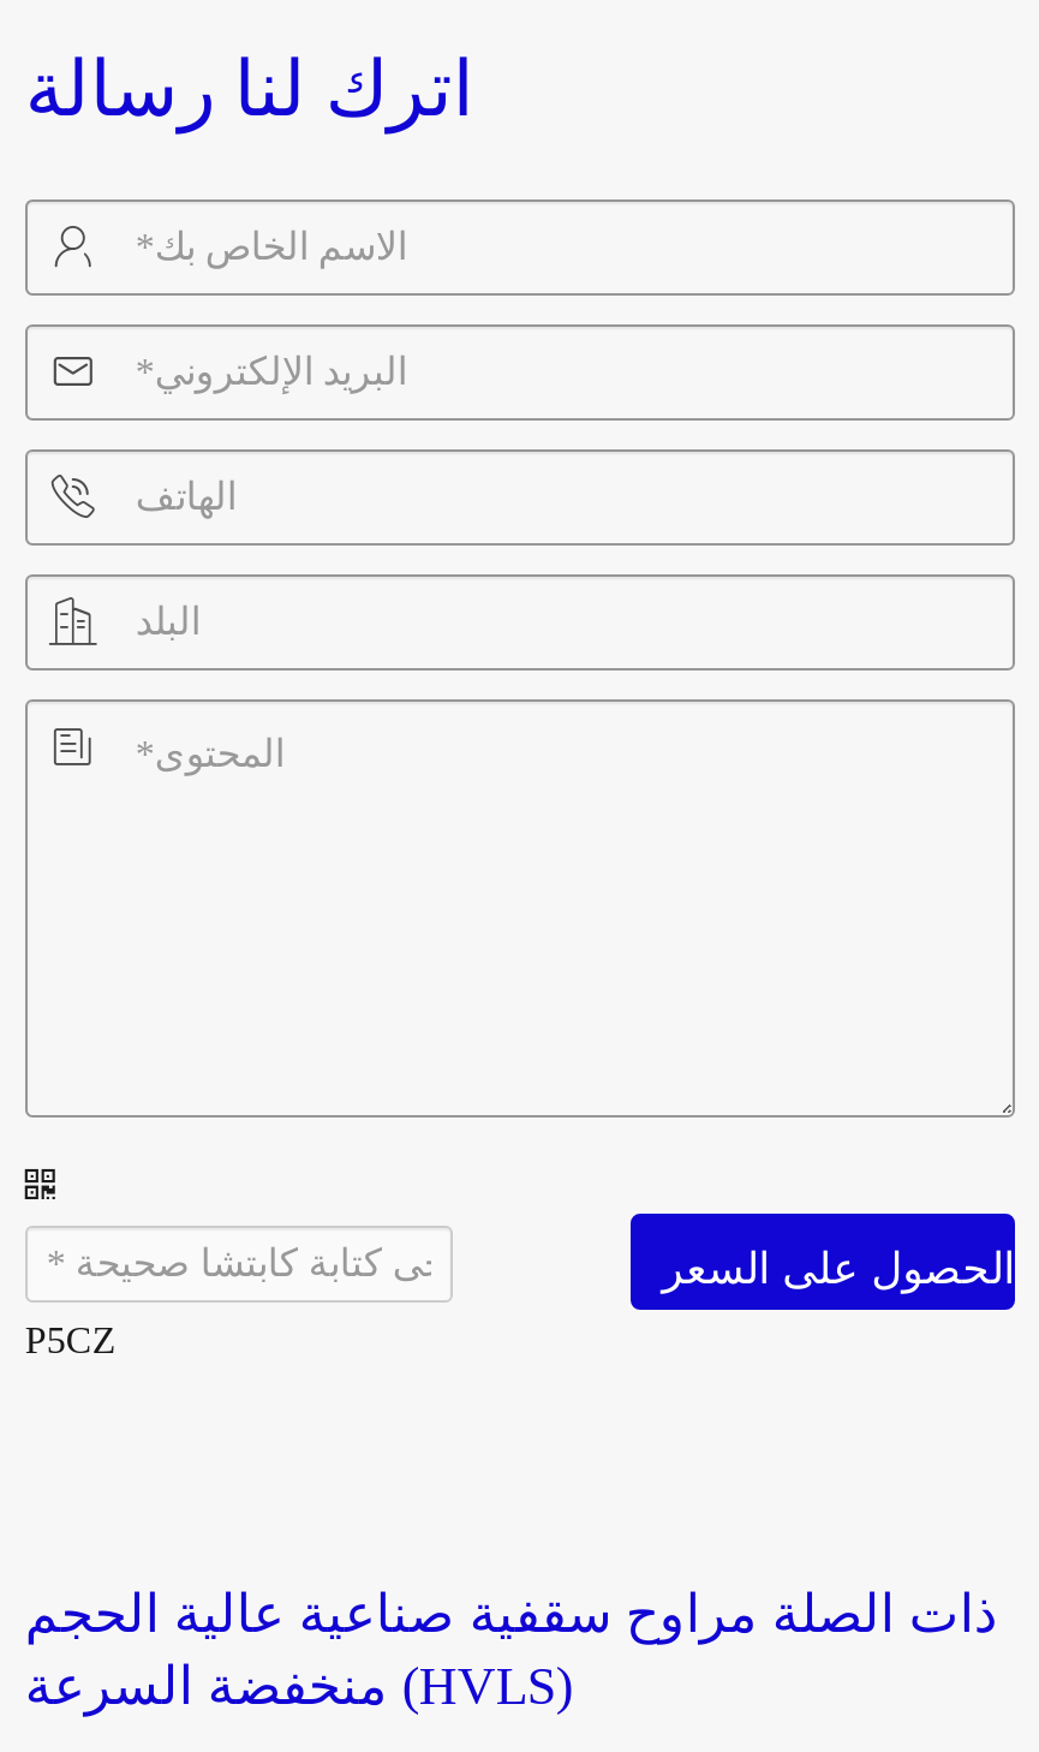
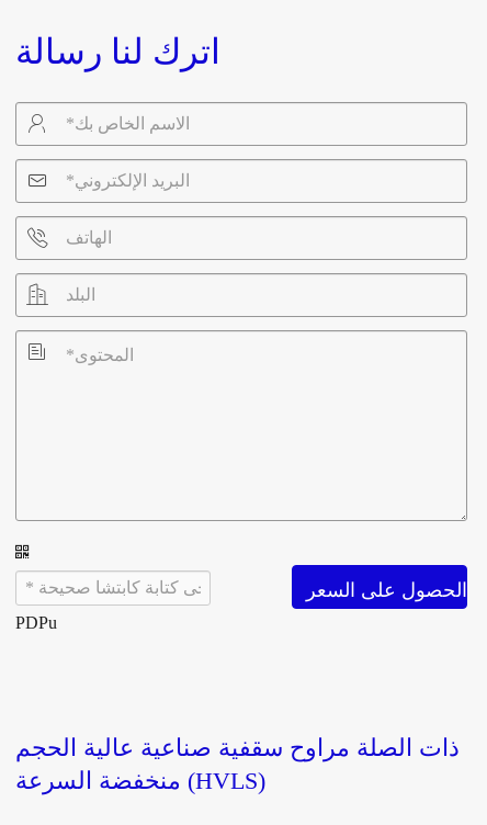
[25,1318,116,1359] P5CZ -> [15,613,57,631] PDPu

